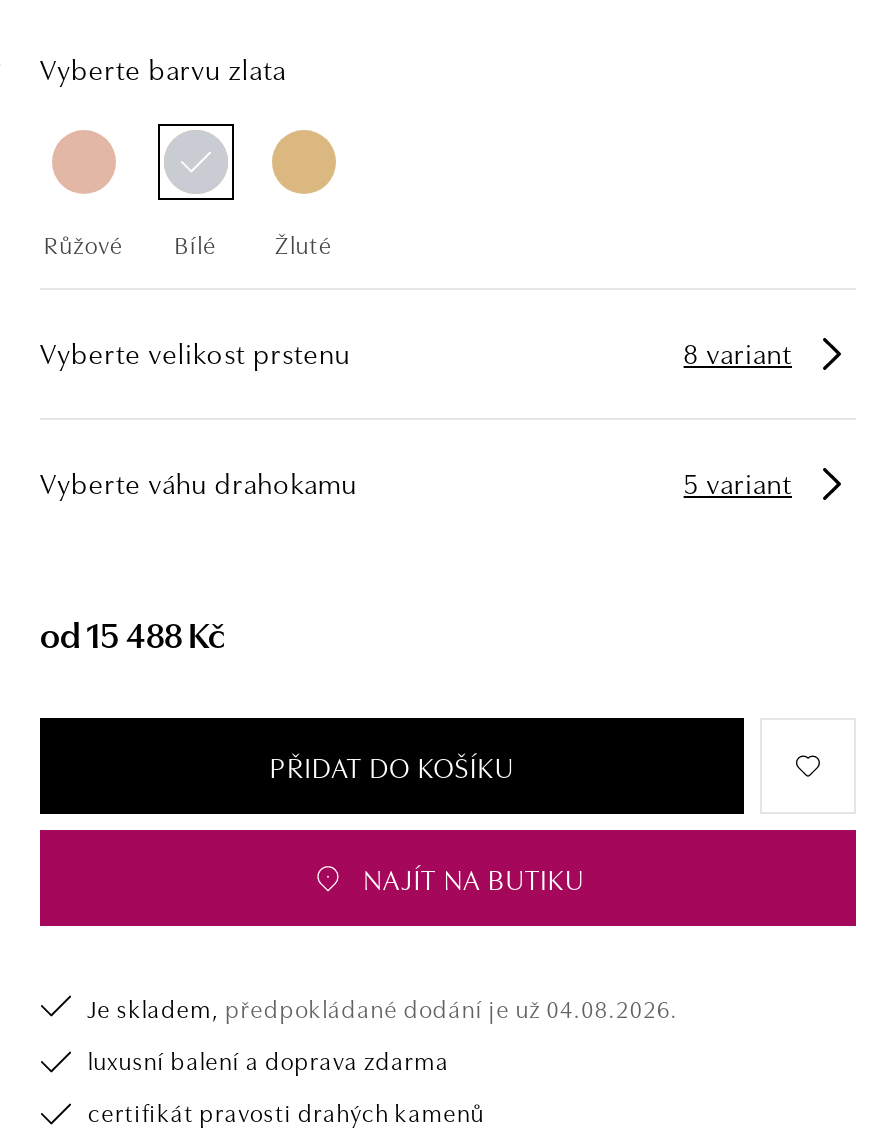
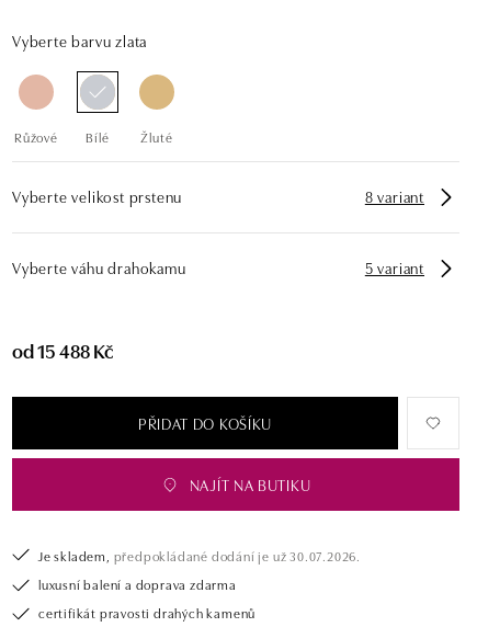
[88,989,678,1023] Je skladem, předpokládané dodání je už 04.08.2026. -> [38,546,361,564] Je skladem, předpokládané dodání je už 30.07.2026.

